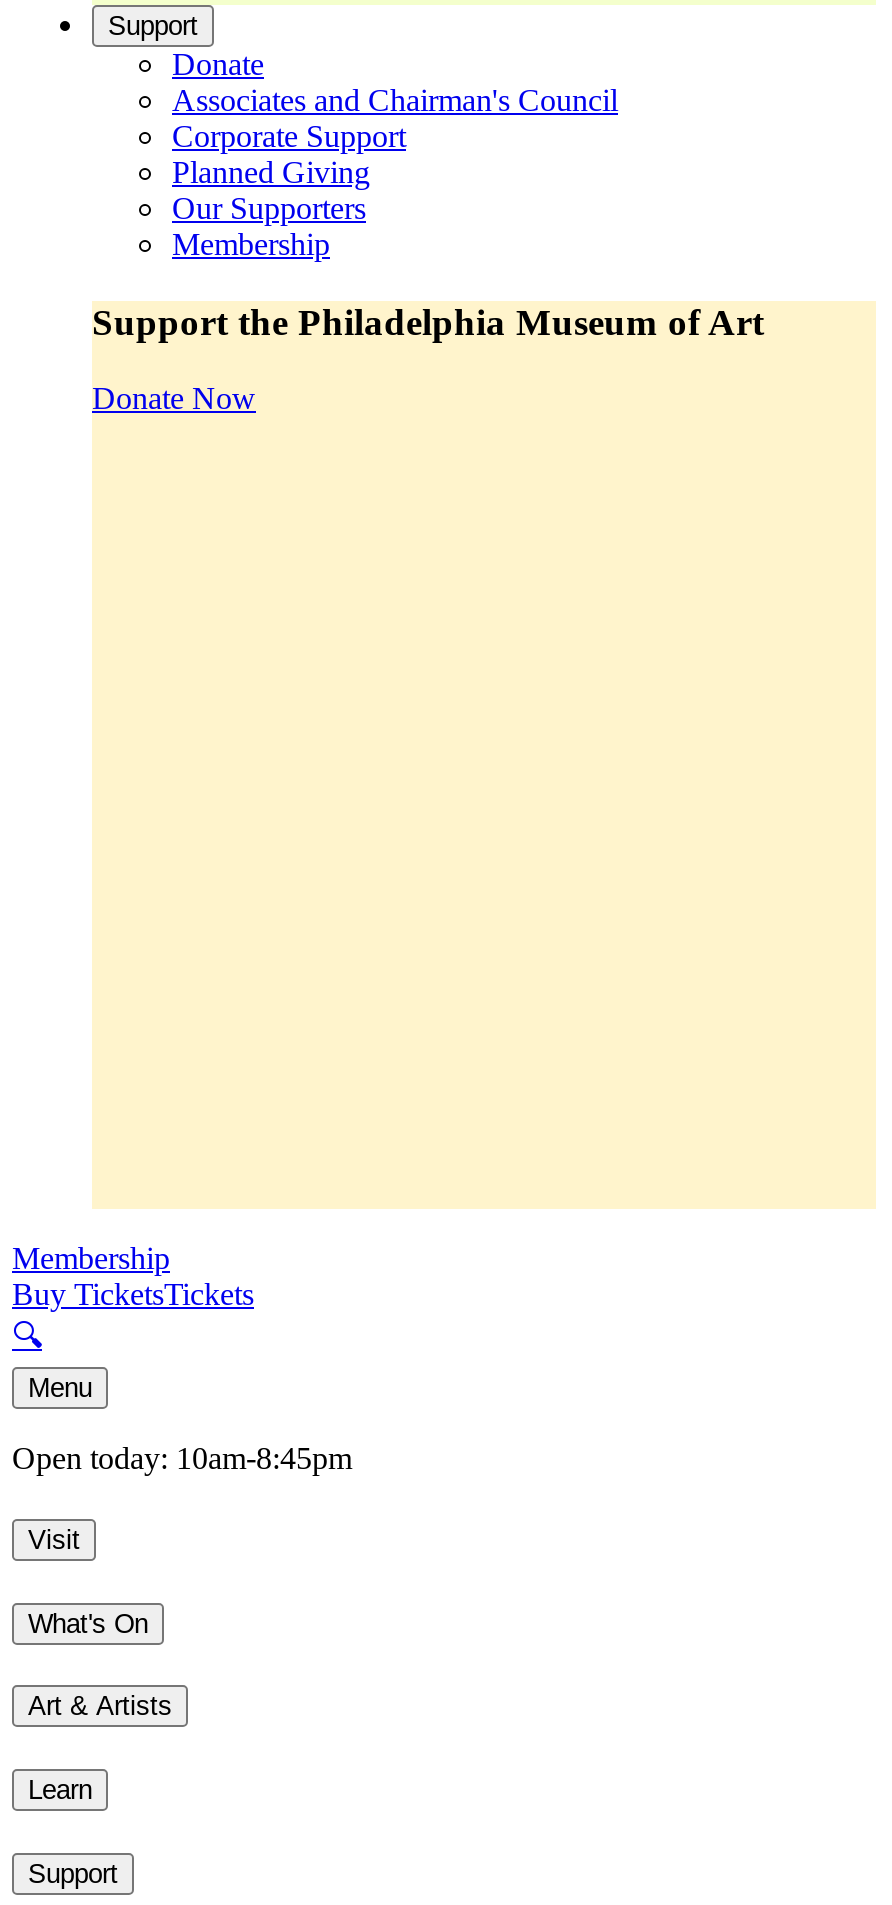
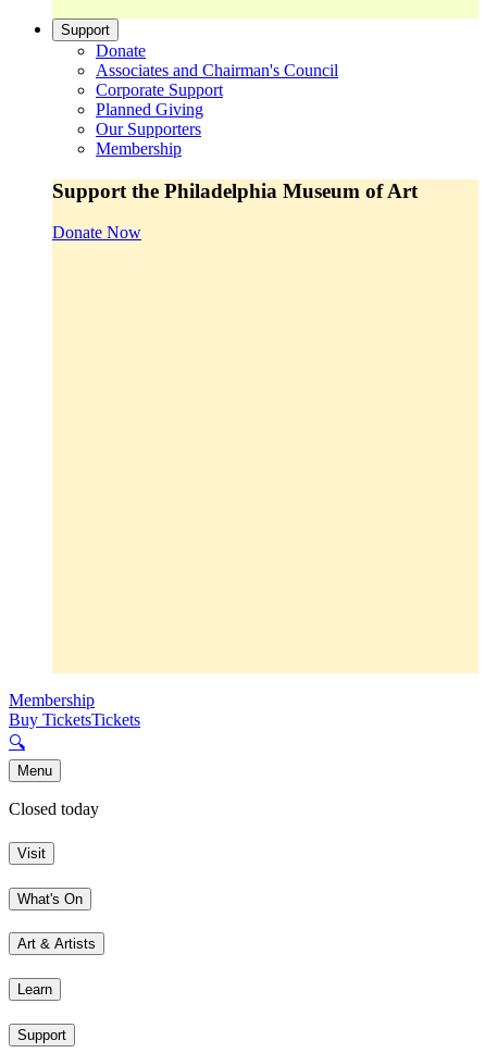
[12,1442,352,1476] Open today: 10am-8:45pm -> [9,800,99,818] Closed today

